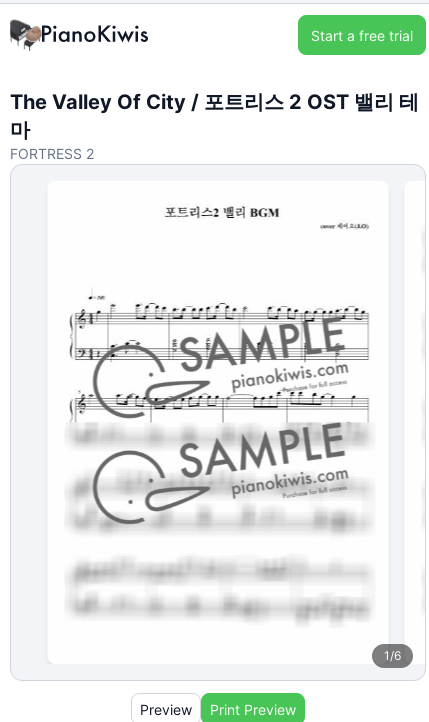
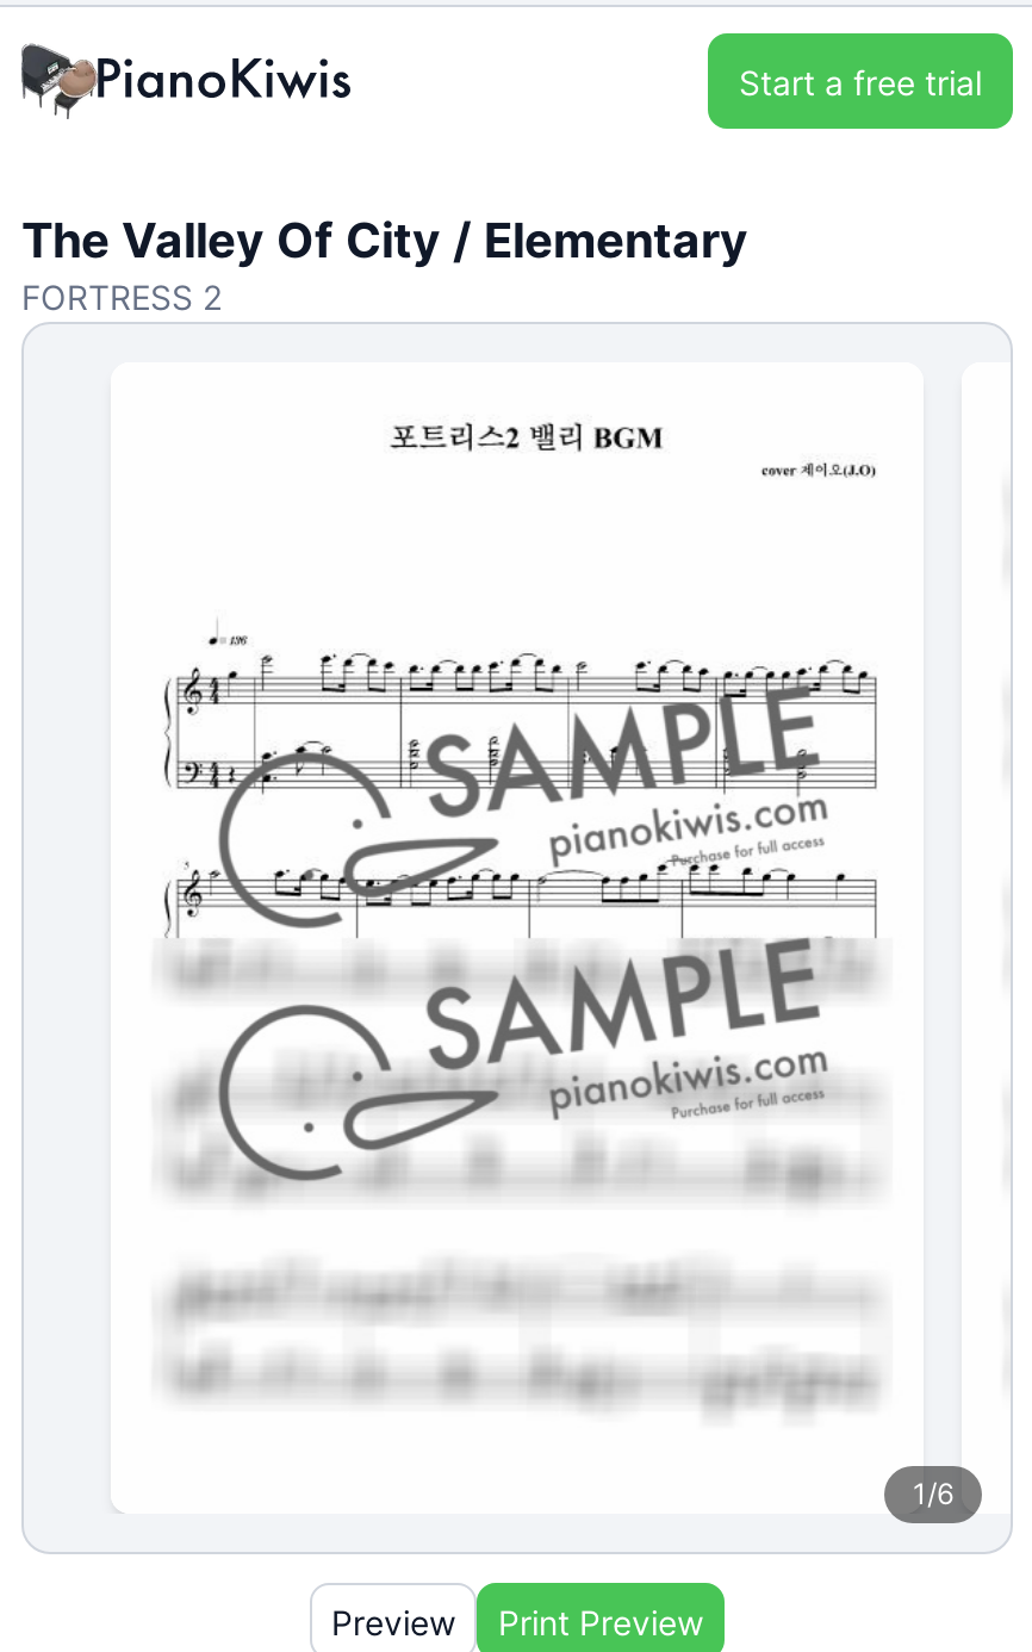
[10,90,419,142] The Valley Of City / 포트리스 2 OST 밸리 테 | 마 -> [21,212,748,269] The Valley Of City / Elementary

